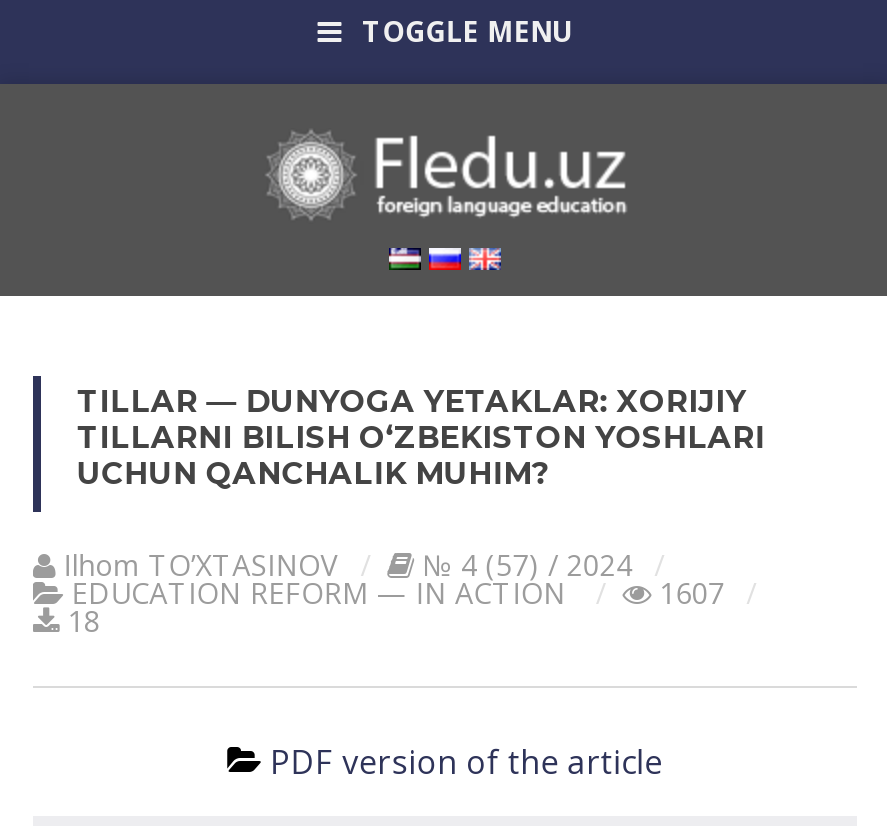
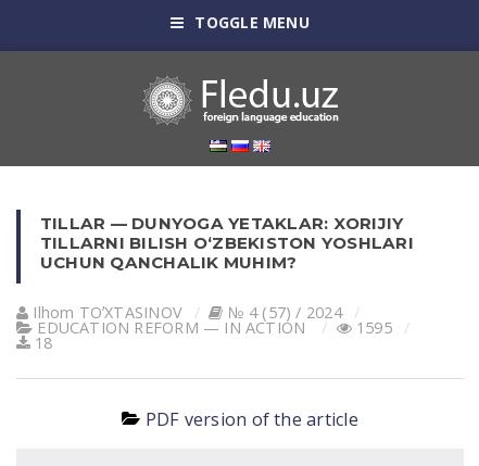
[651,574,725,612] 1607 -> [352,317,392,338] 1595

